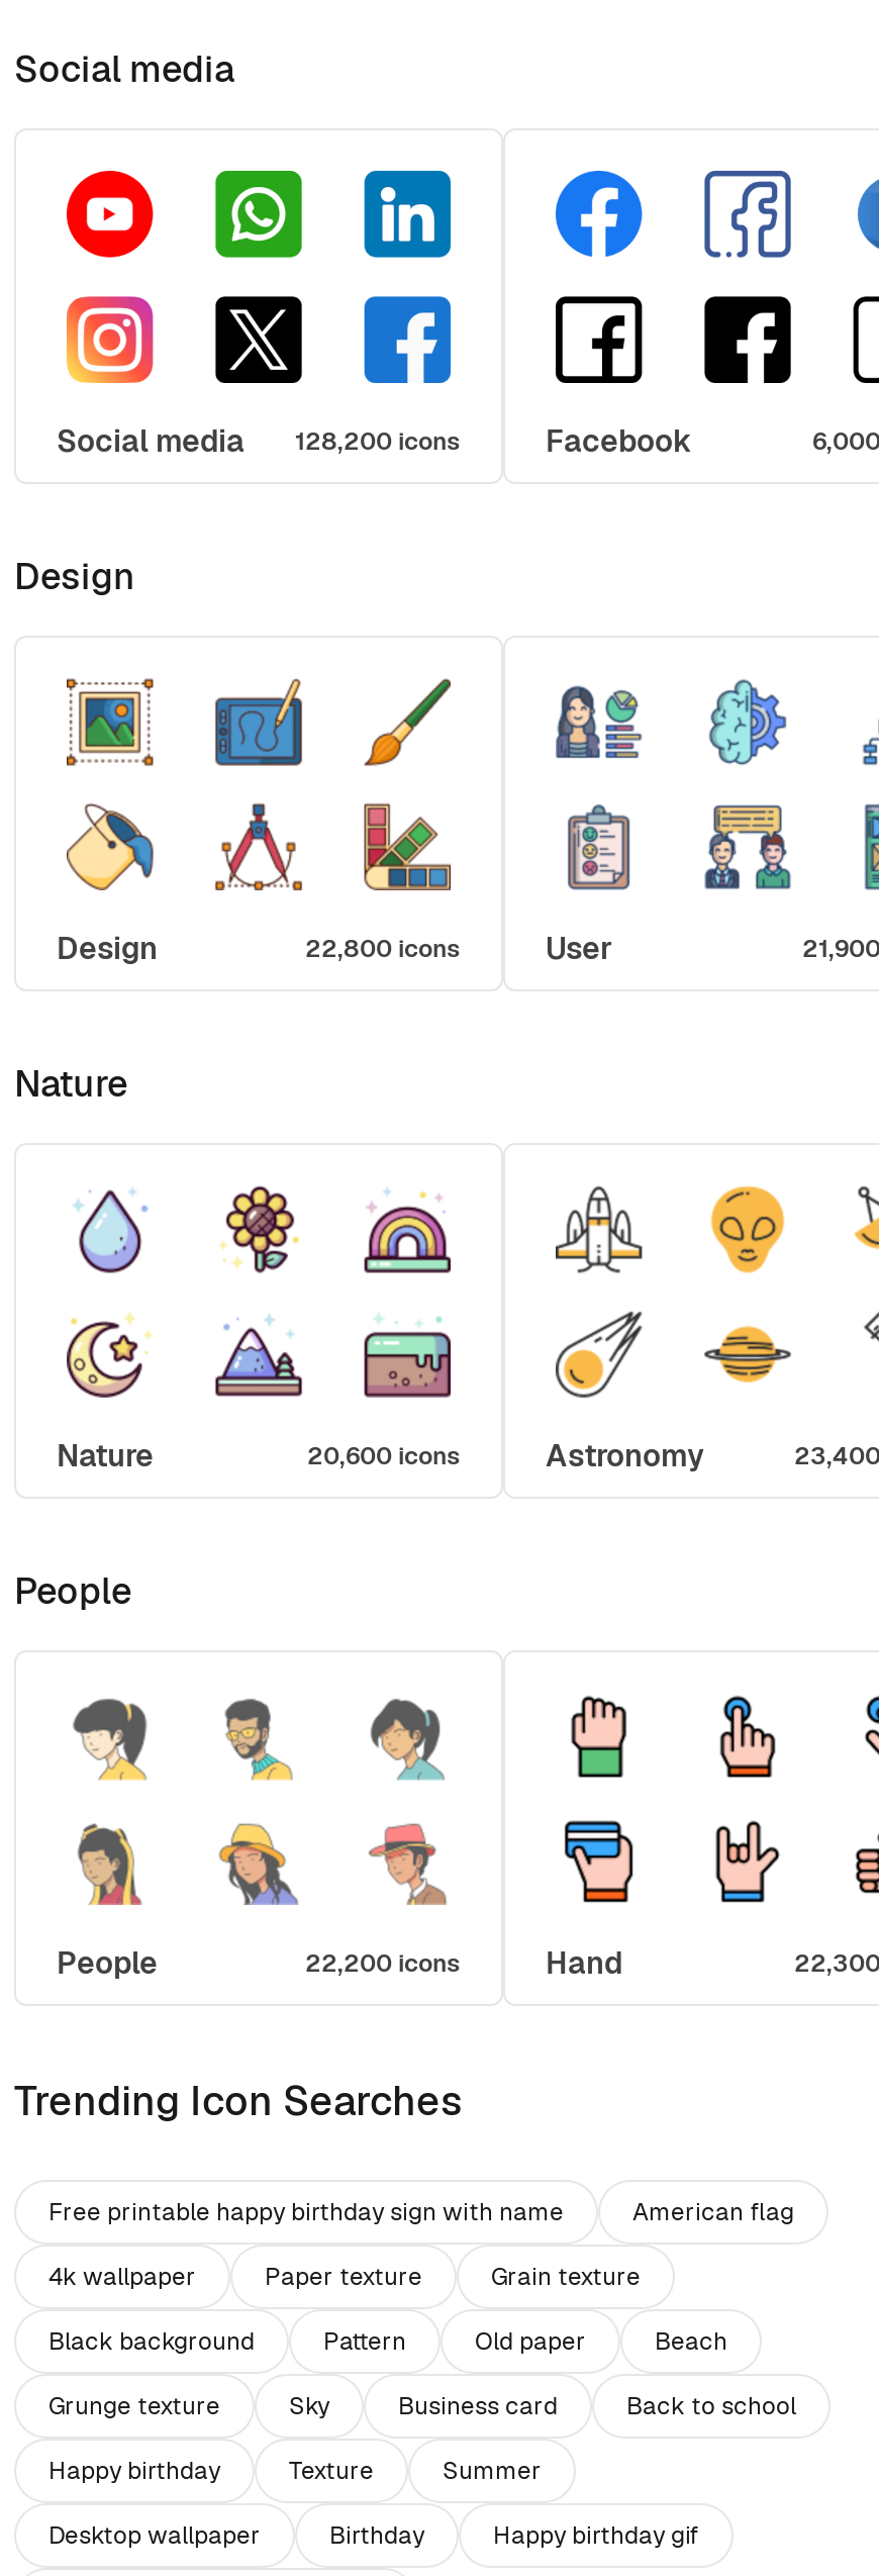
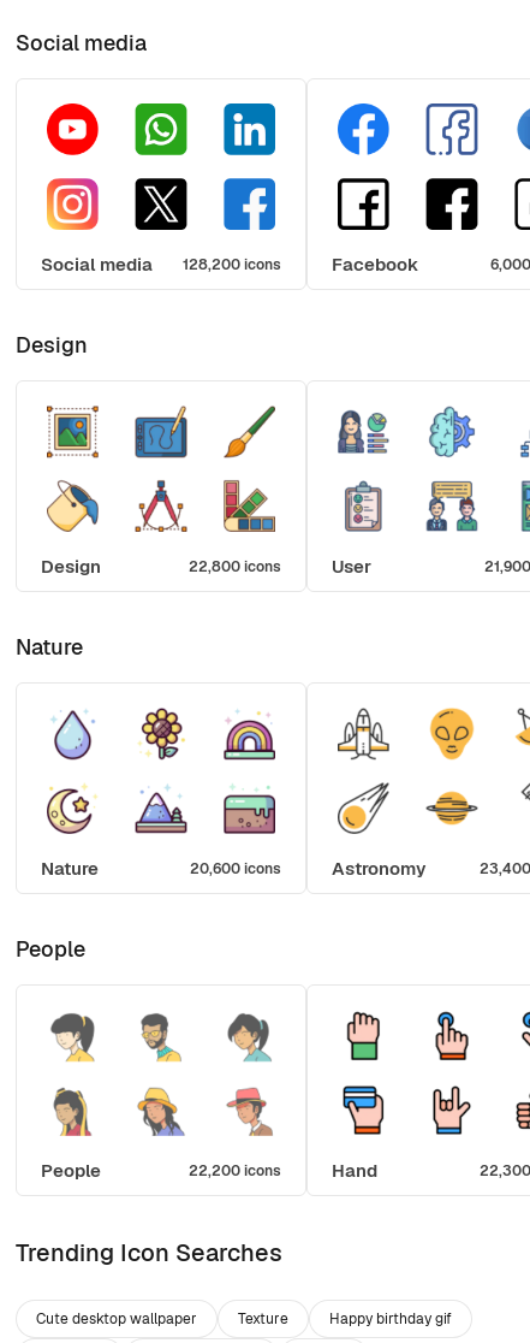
[48,2195,796,2486] Free printable happy birthday sign with name | American flag | 4k wallpaper | Paper texture | Grain texture | Black background | Pattern | Old paper | Beach | Grunge texture | Sky | Business card | Back to school | Happy birthday -> [36,1309,197,1328] Cute desktop wallpaper
[48,2454,542,2551] Summer | Desktop wallpaper | Birthday -> none

